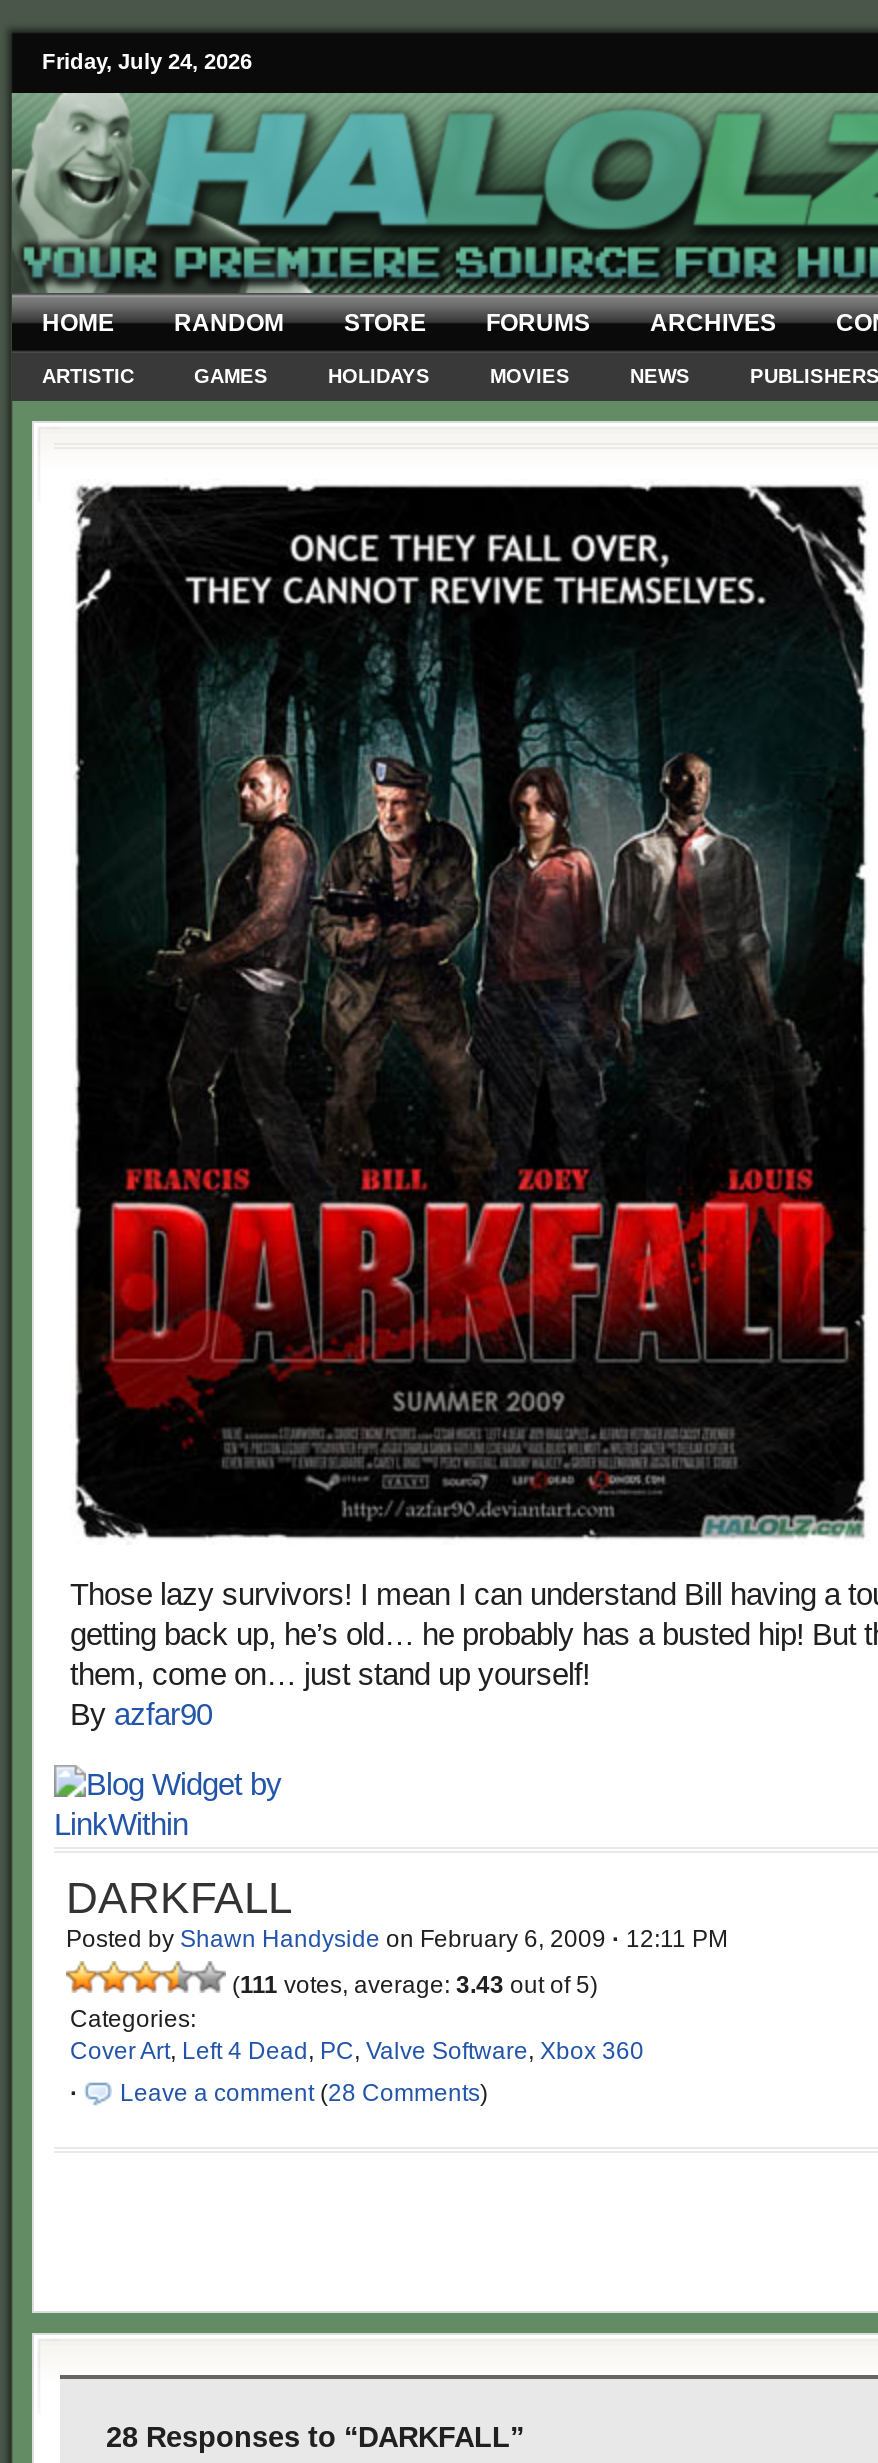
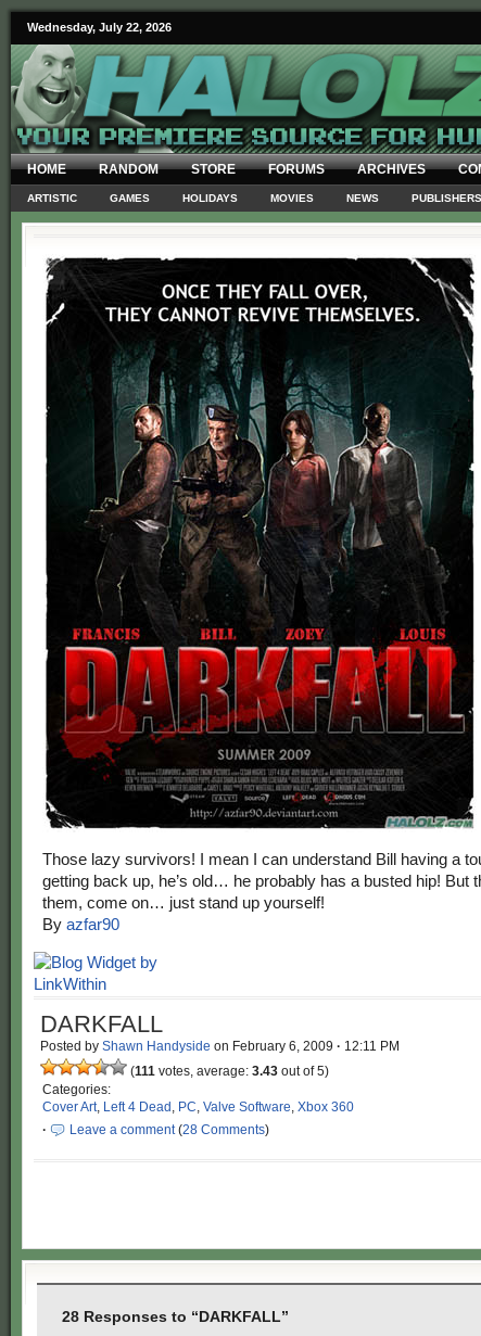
[42,49,252,73] Friday, July 24, 2026 -> [27,21,172,34] Wednesday, July 22, 2026

